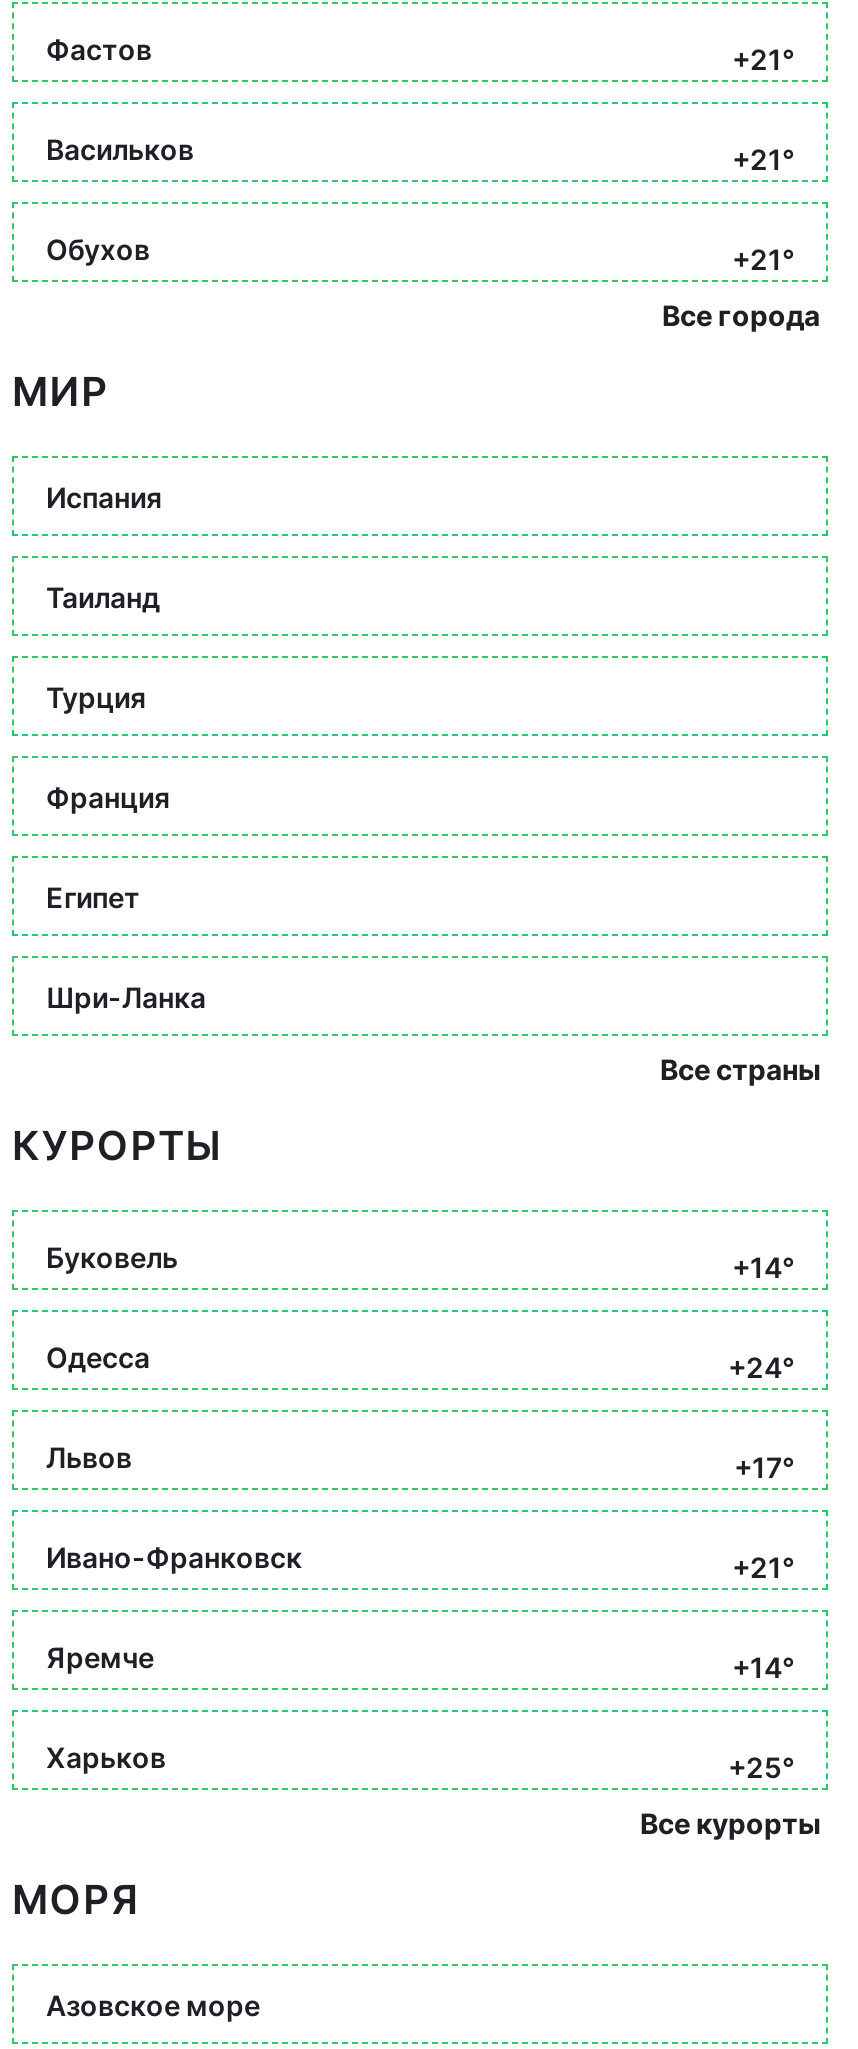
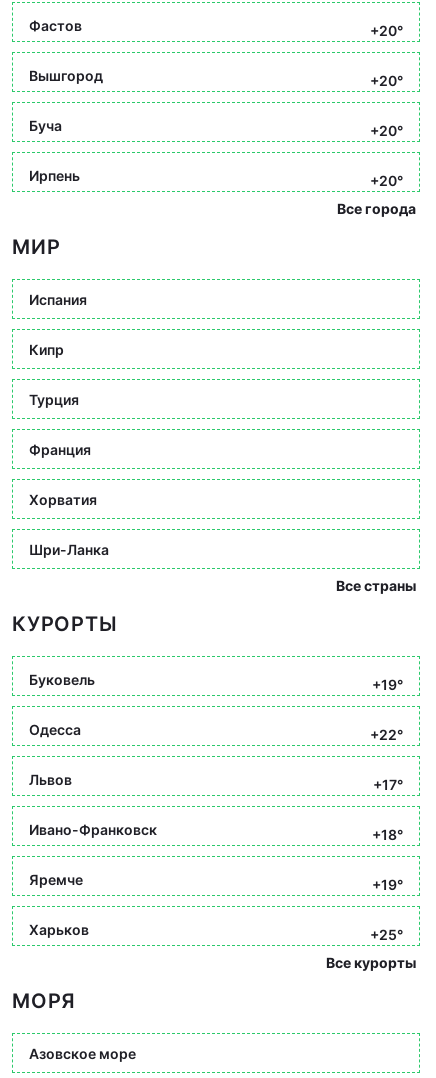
[46,42,794,276] +21° | Васильков | +21° | Обухов | +21° -> [29,22,403,189] +20° | Вышгород | +20° | Буча | +20° | Ирпень | +20°
[46,579,160,613] Таиланд -> [29,340,64,357] Кипр
[46,879,140,913] Египет -> [29,490,97,507] Хорватия
[732,1250,794,1284] +14° -> [372,676,403,693] +19°
[728,1350,794,1384] +24° -> [370,726,403,743] +22°
[732,1550,794,1584] +21° -> [372,826,403,843] +18°
[732,1650,794,1684] +14° -> [372,876,403,893] +19°

